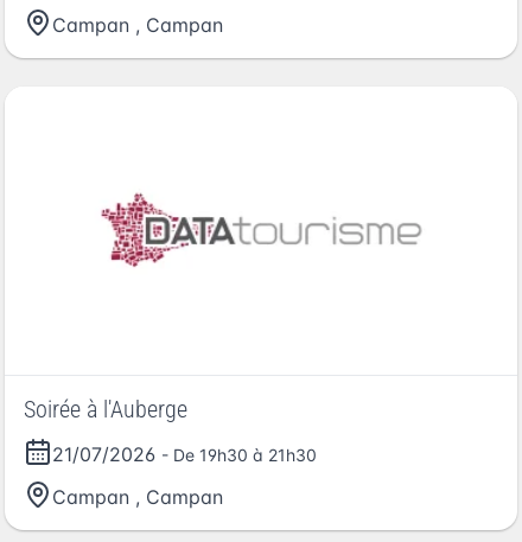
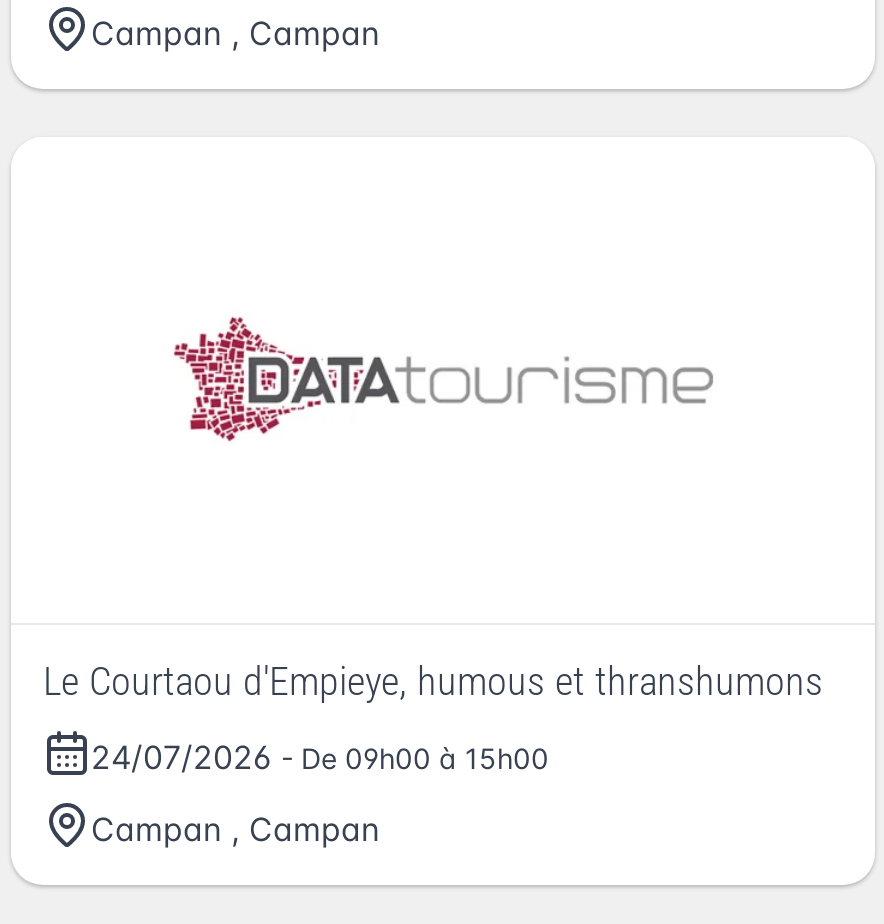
[24,395,187,424] Soirée à l'Auberge -> [43,657,823,705] Le Courtaou d'Empieye, humous et thranshumons
[52,443,317,467] 21/07/2026 - De 19h30 à 21h30 -> [91,737,549,777] 24/07/2026 - De 09h00 à 15h00

